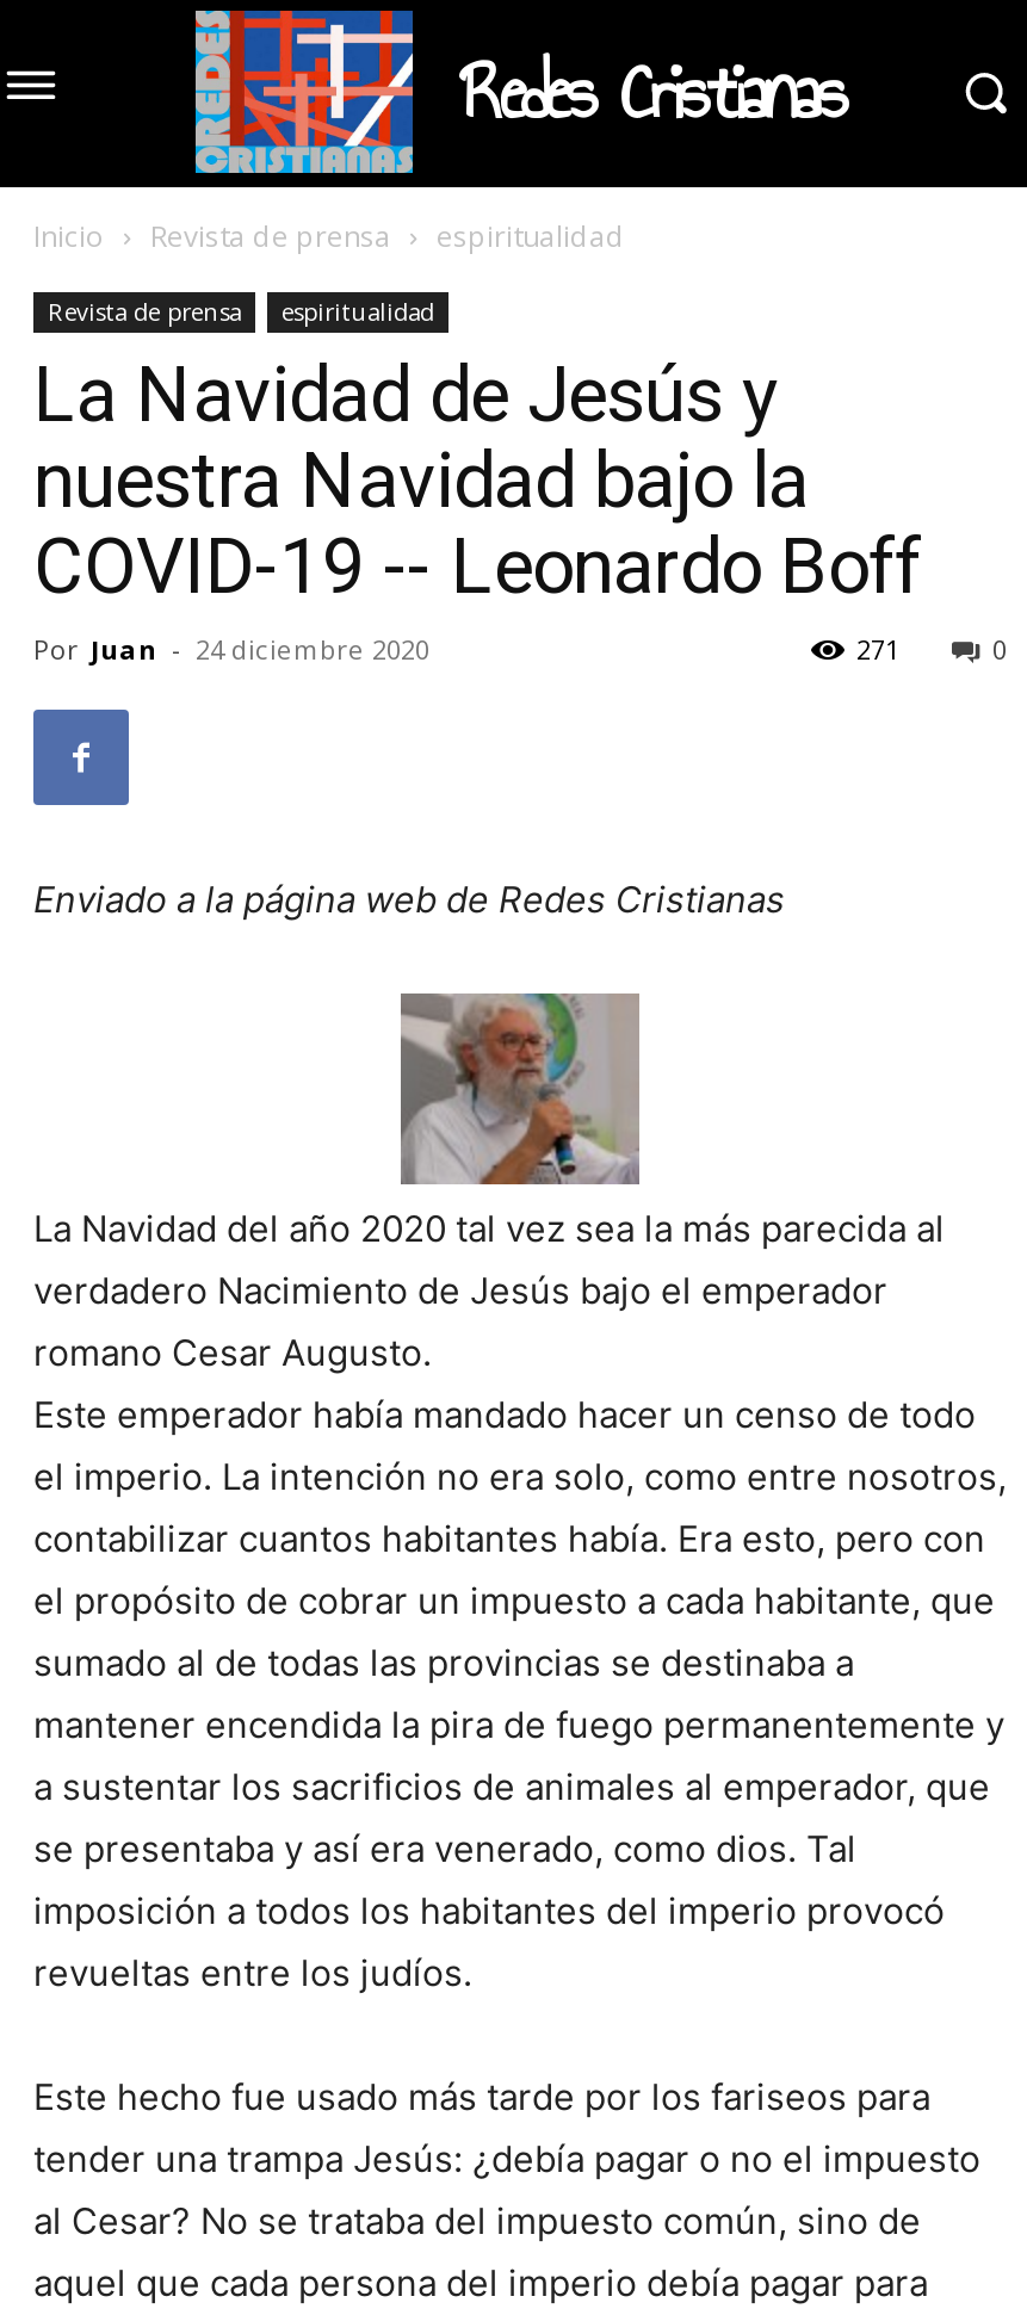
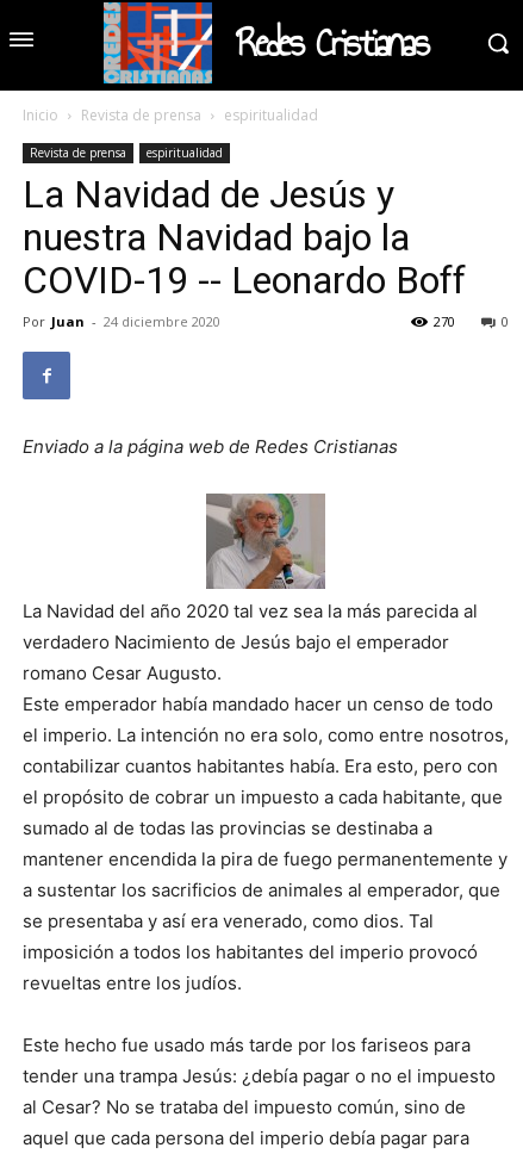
[856,632,899,668] 271 -> [434,313,455,331] 270

